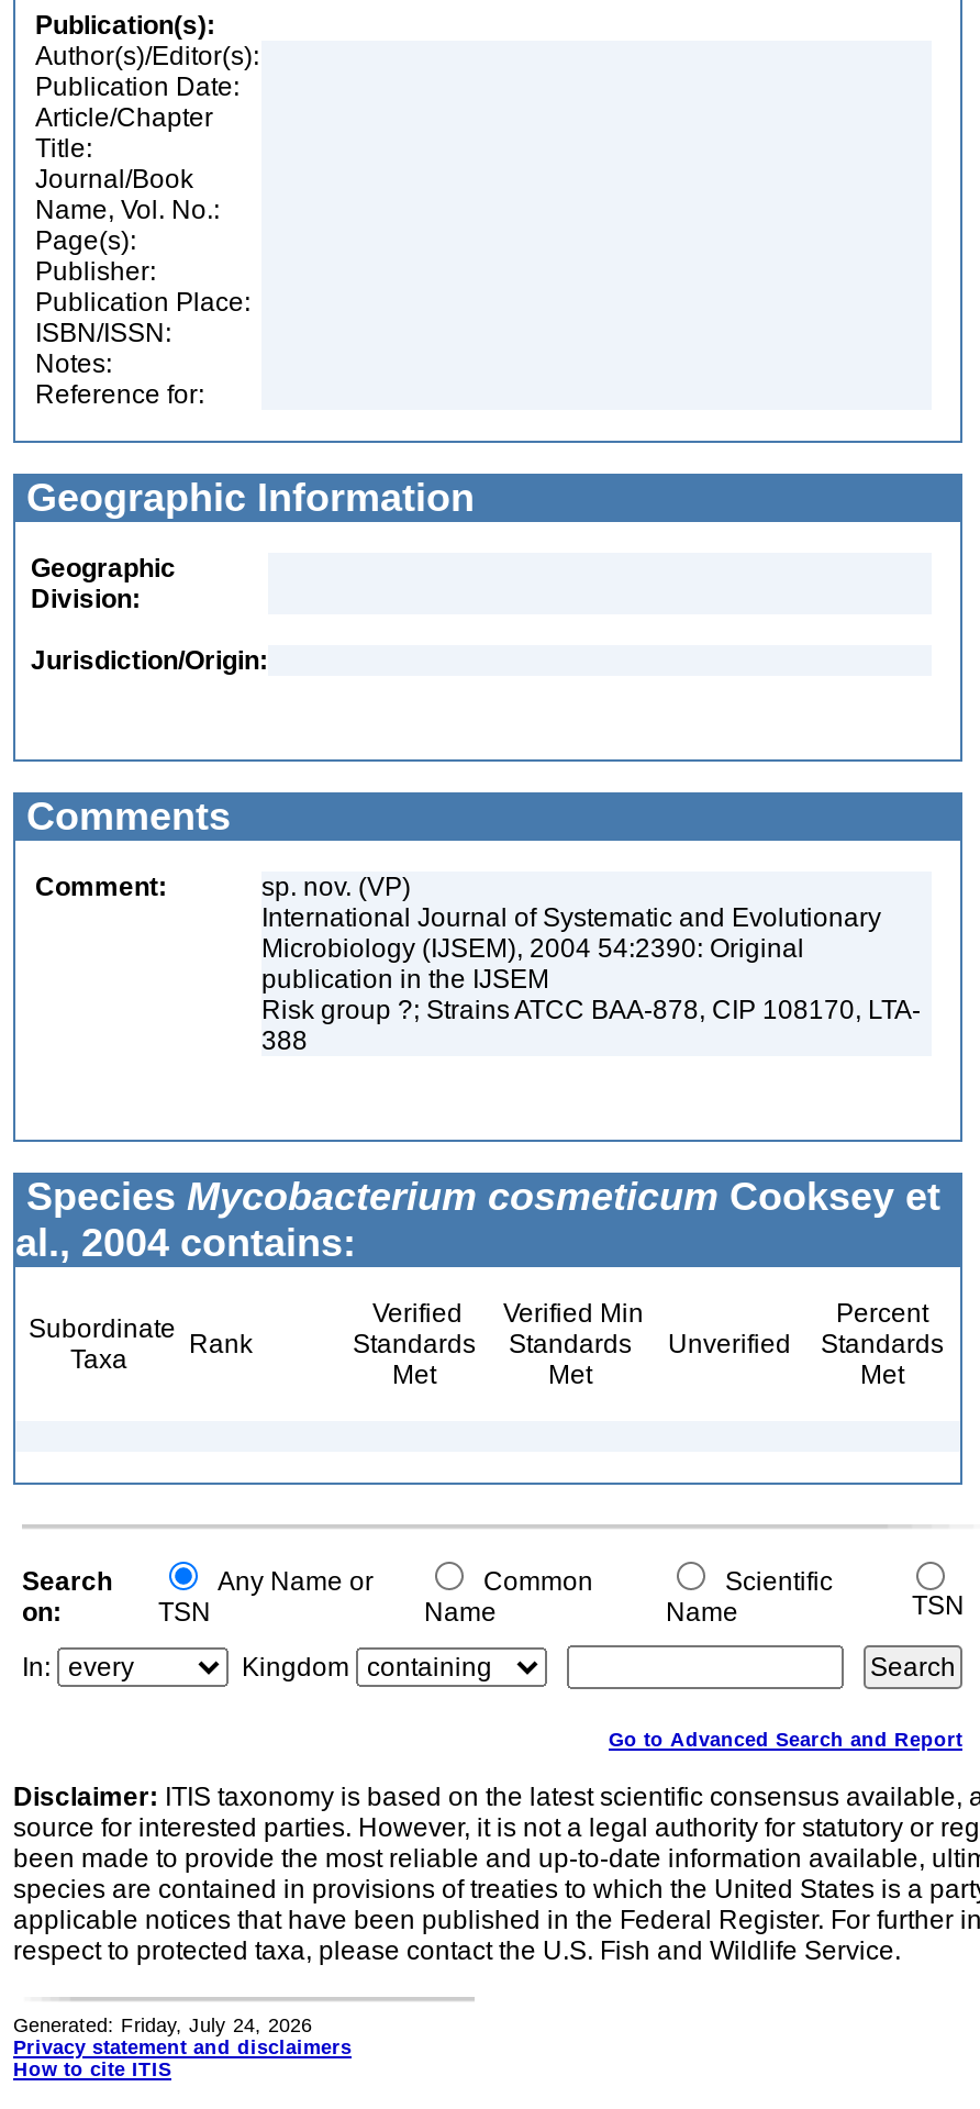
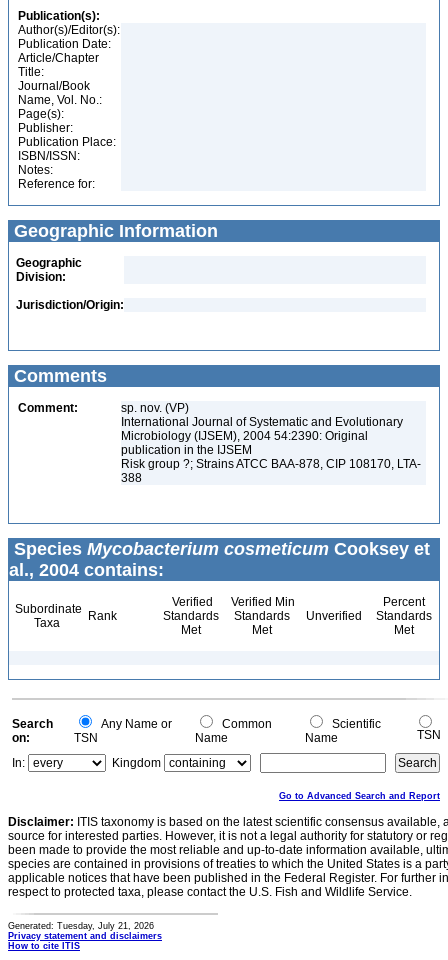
[13,2014,312,2036] Generated: Friday, July 24, 2026 -> [8,921,154,931] Generated: Tuesday, July 21, 2026

